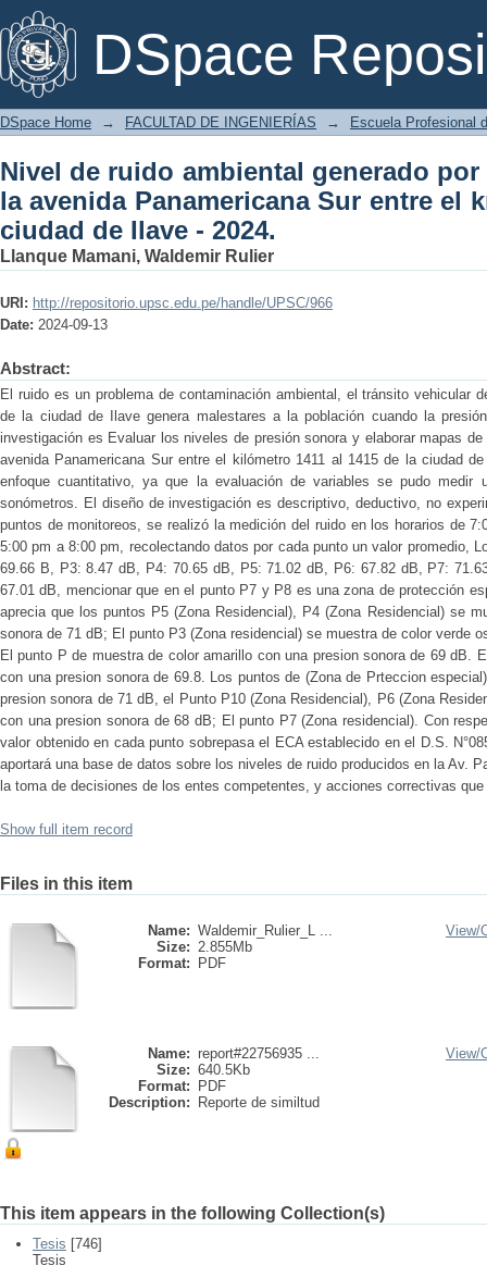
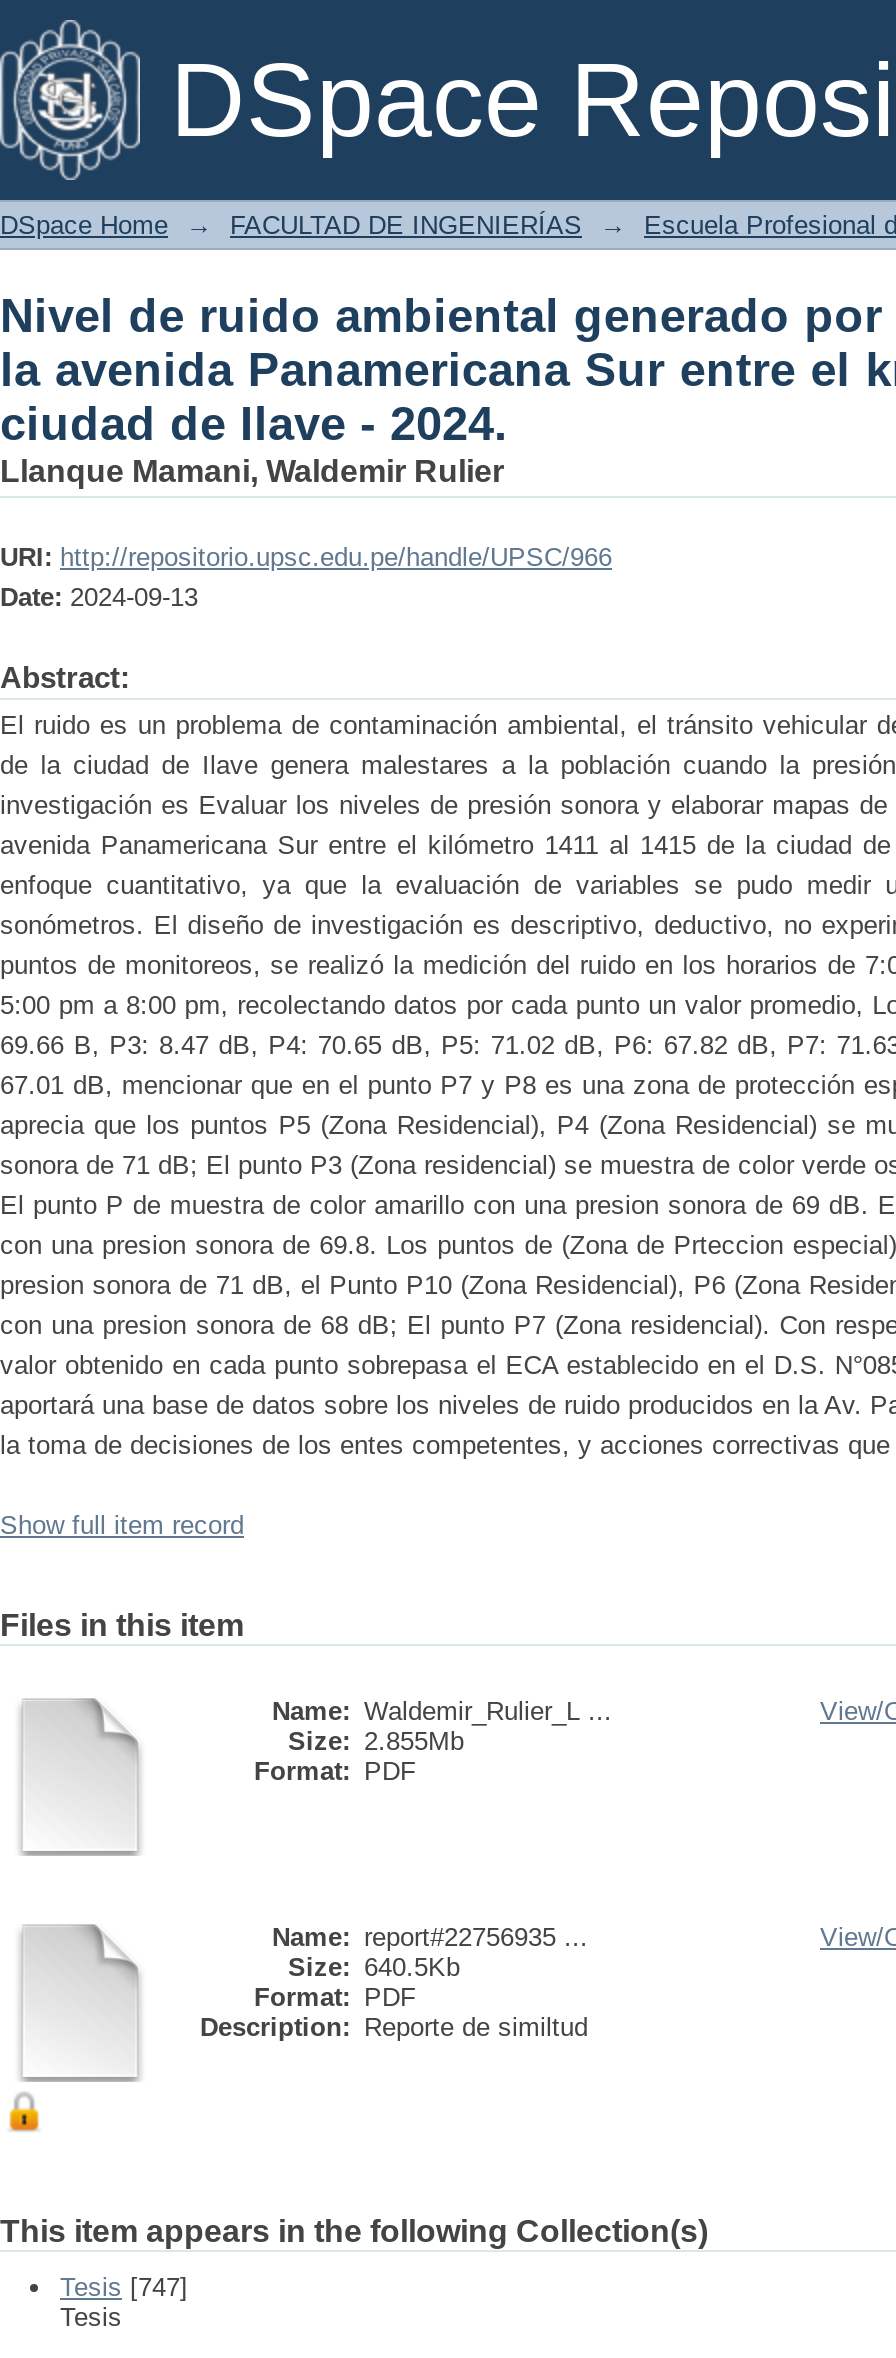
[33,1236,102,1252] Tesis [746] -> [60,2272,188,2302] Tesis [747]

